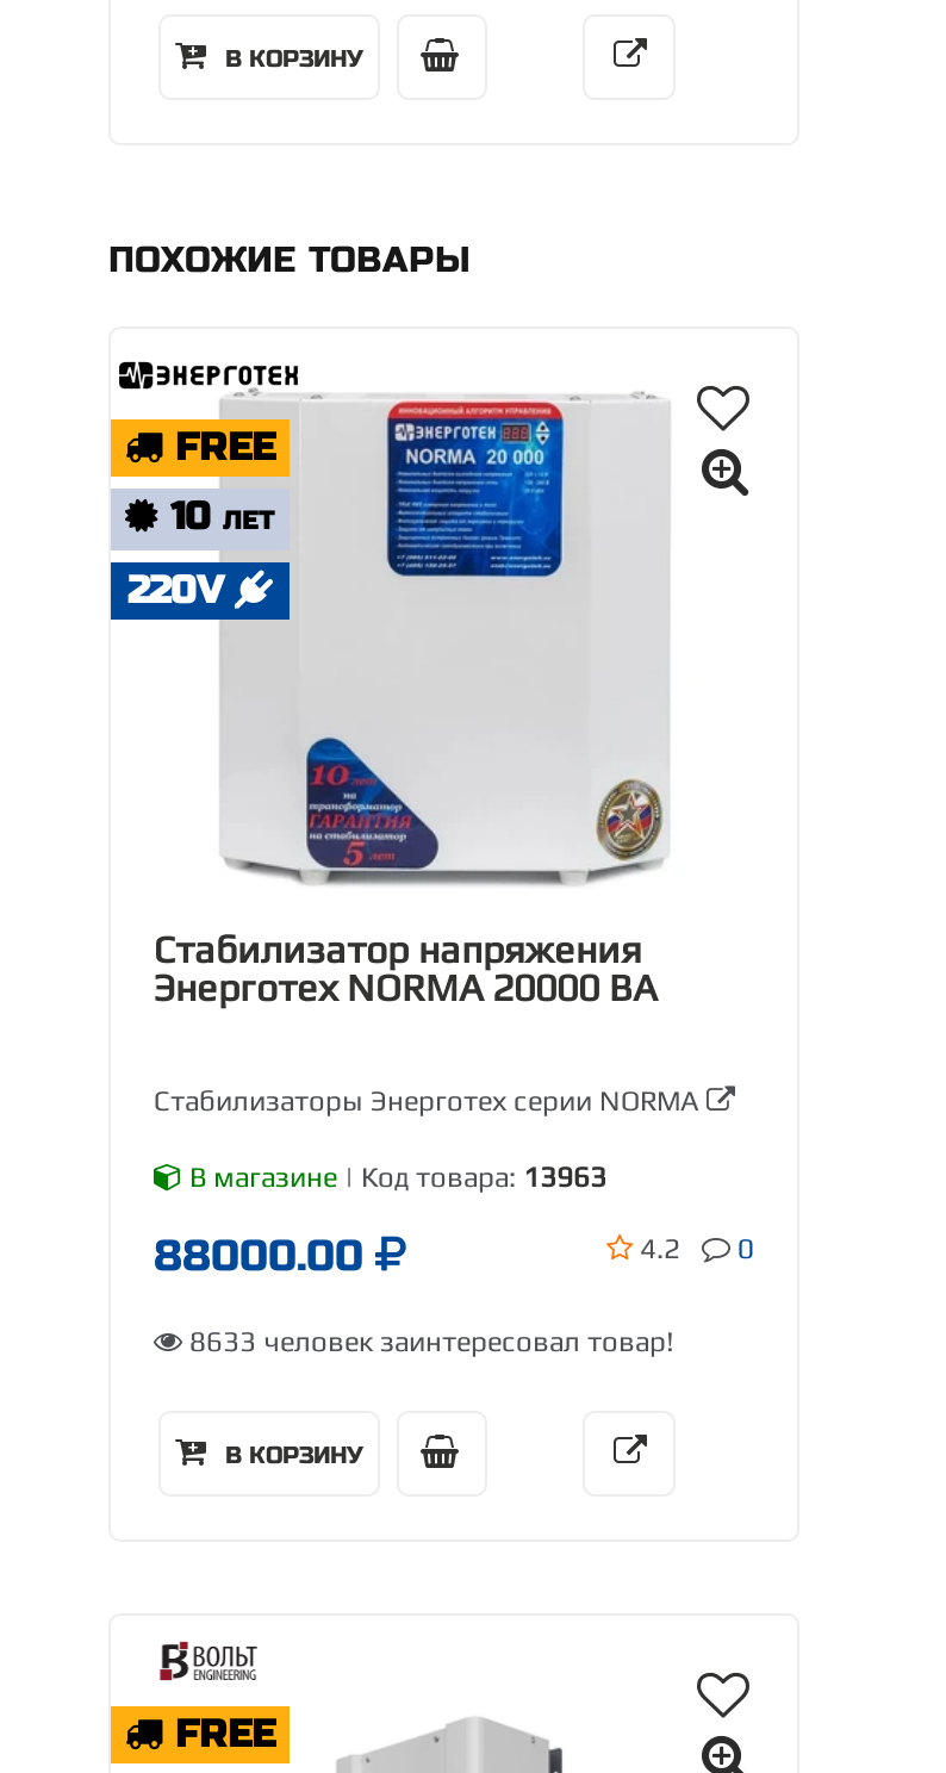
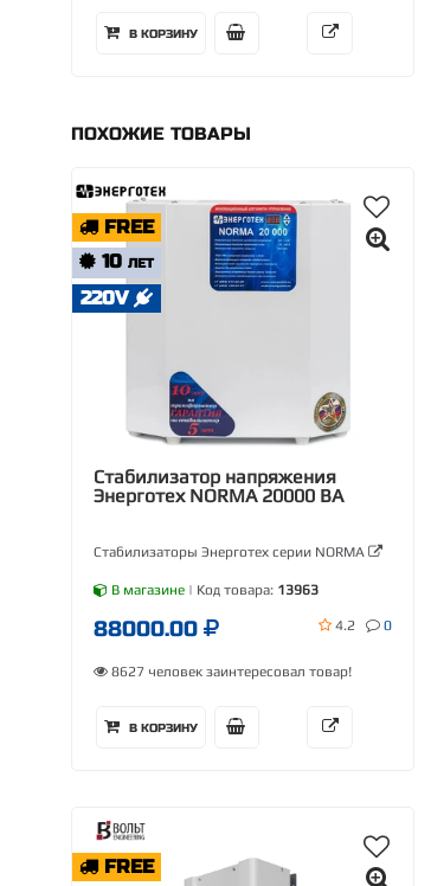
[182,1325,673,1359] 8633 человек заинтересовал товар! -> [108,664,352,680] 8627 человек заинтересовал товар!

